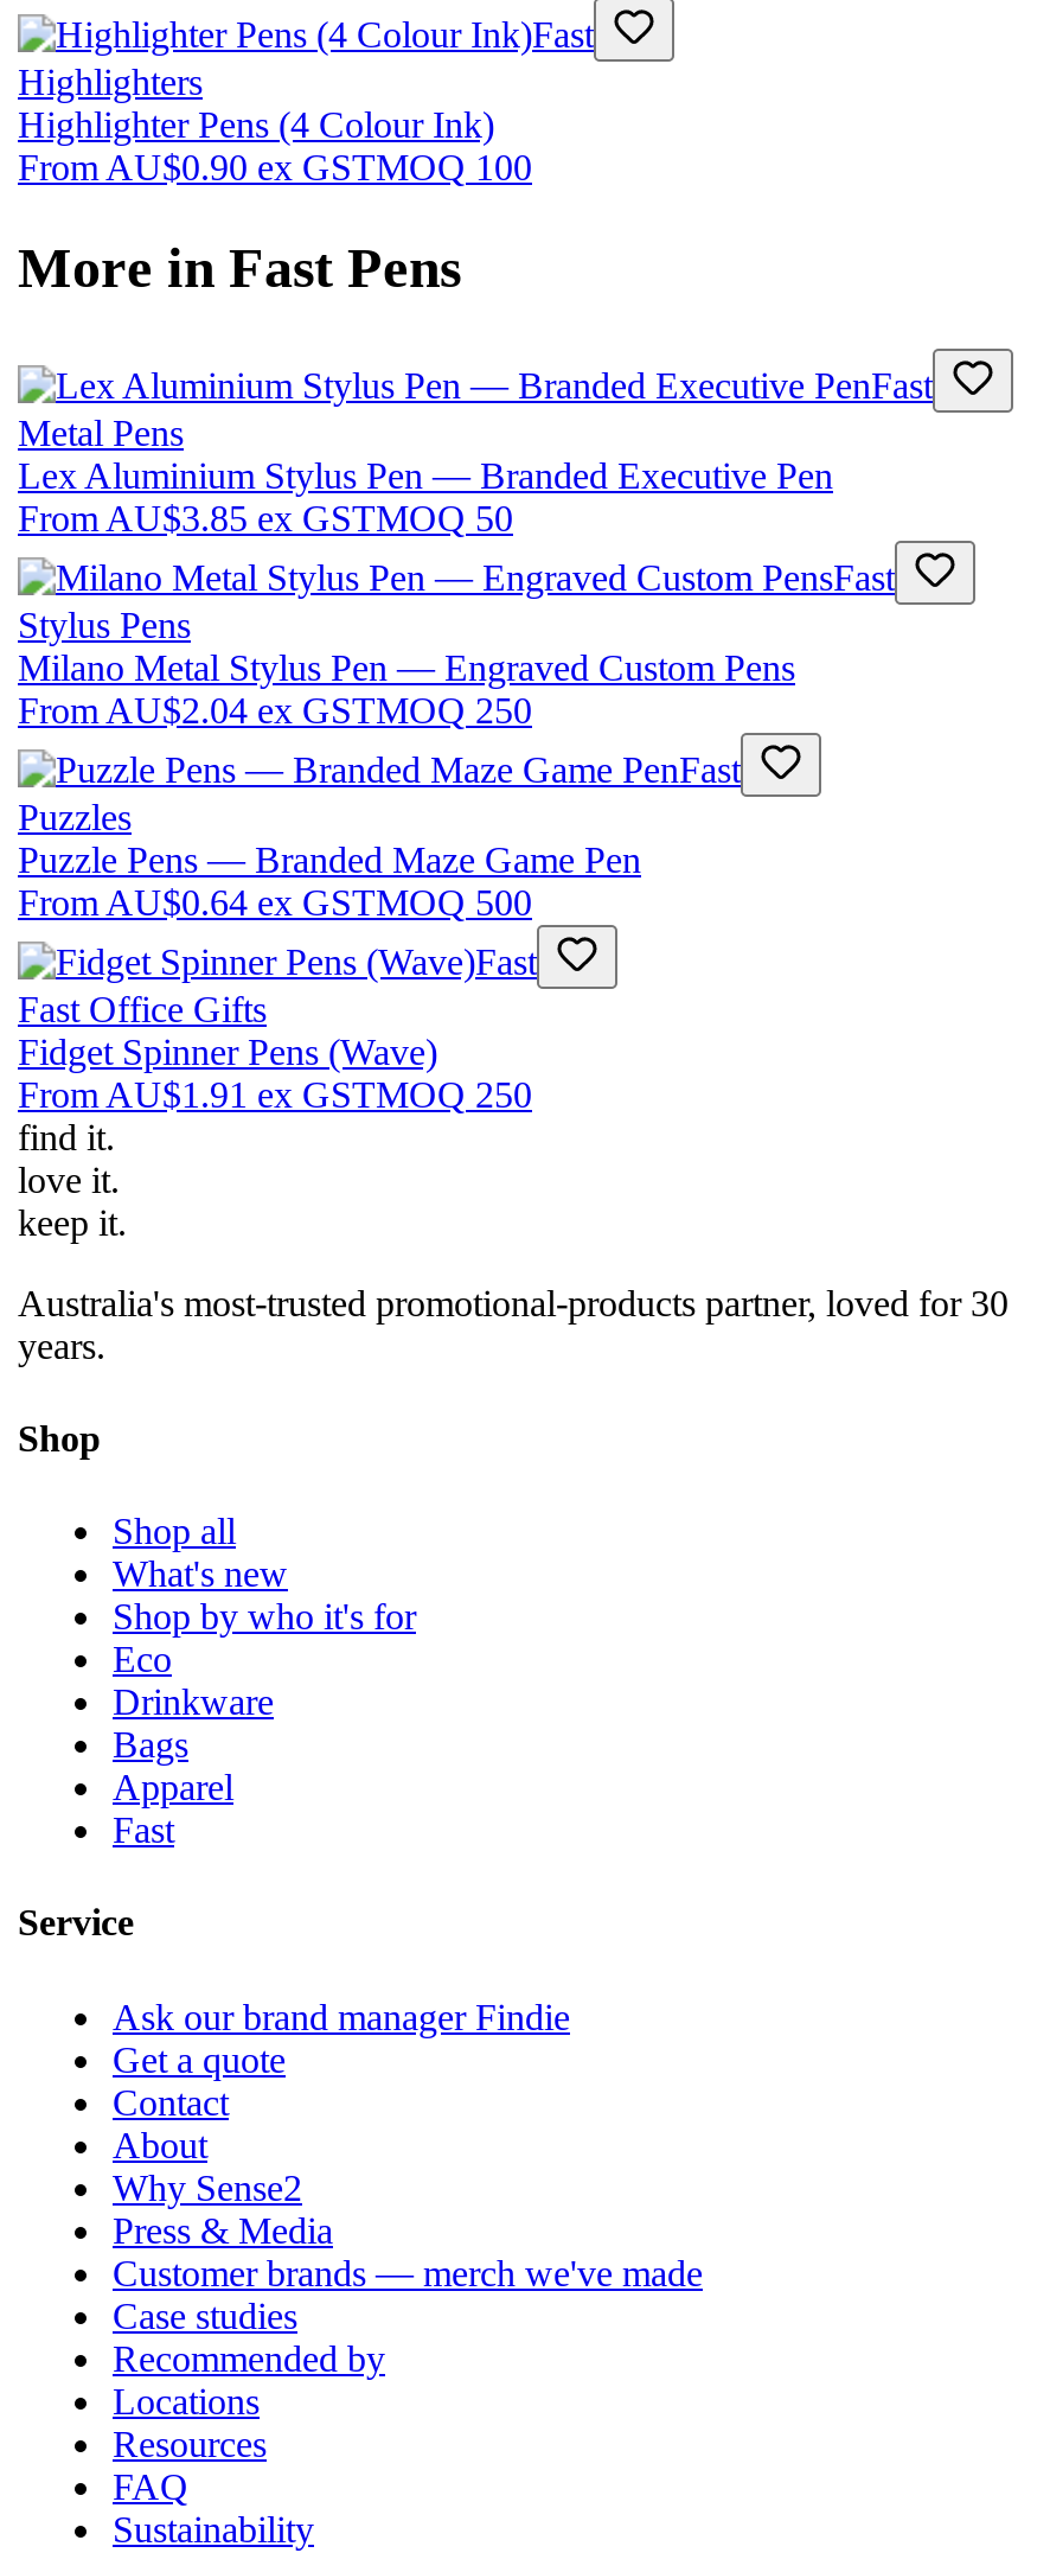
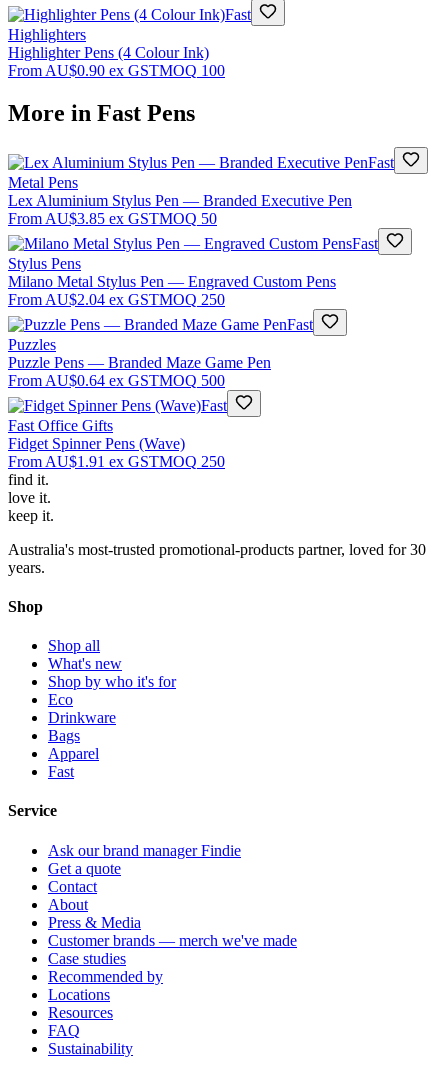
[113,2167,302,2207] Why Sense2 -> none

